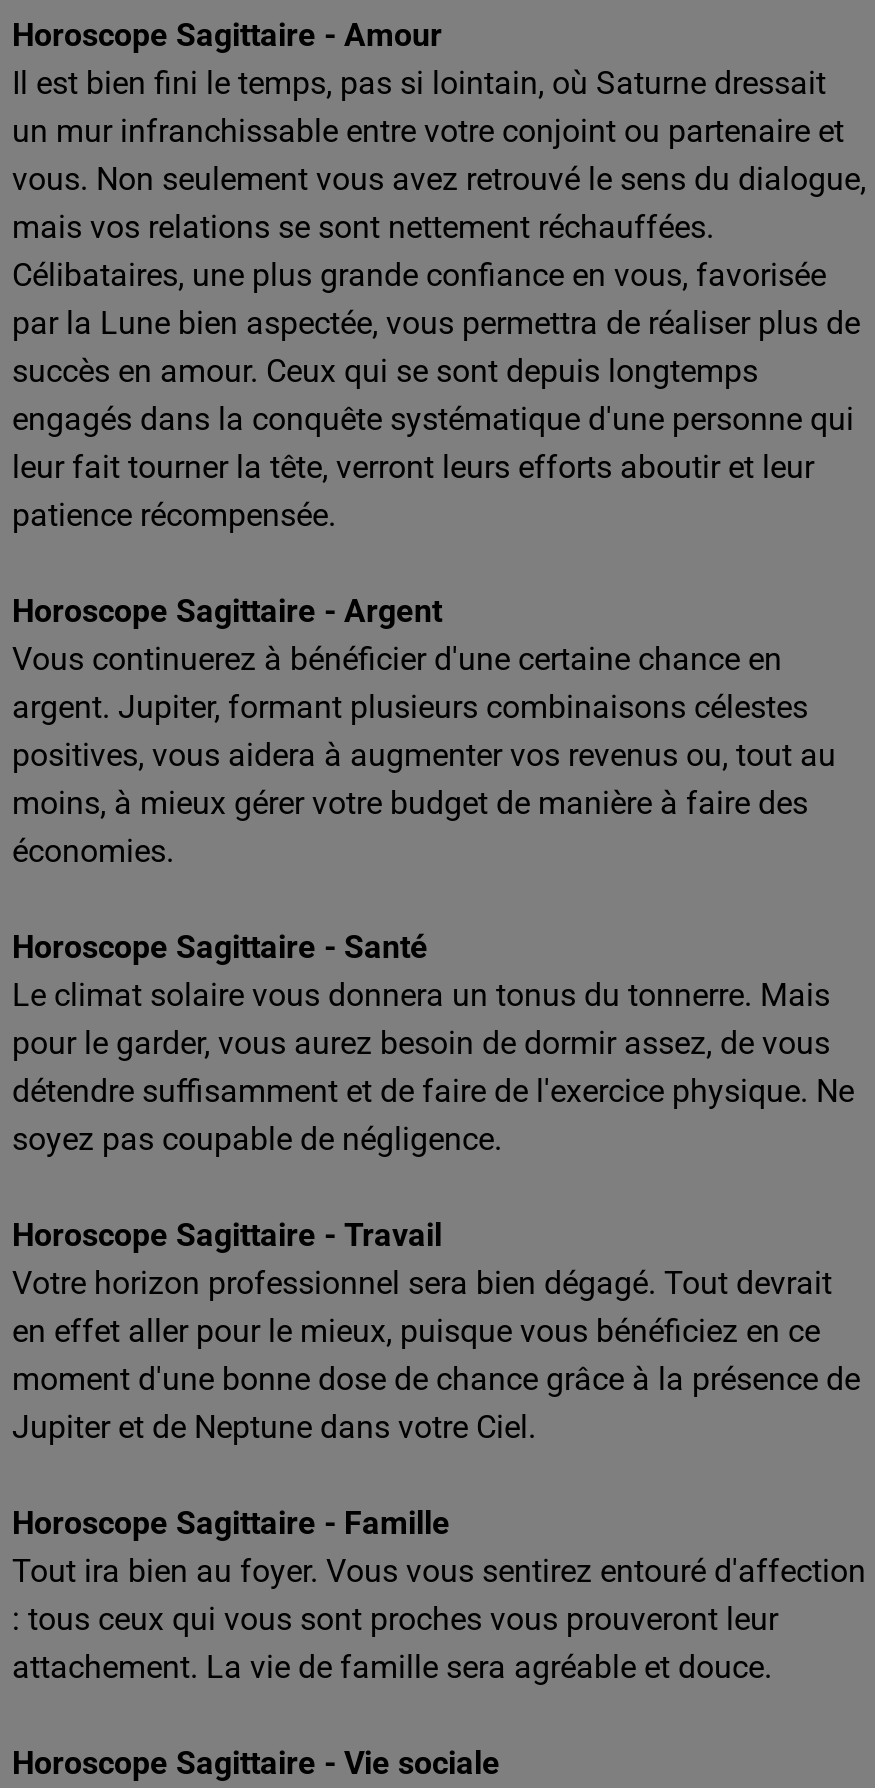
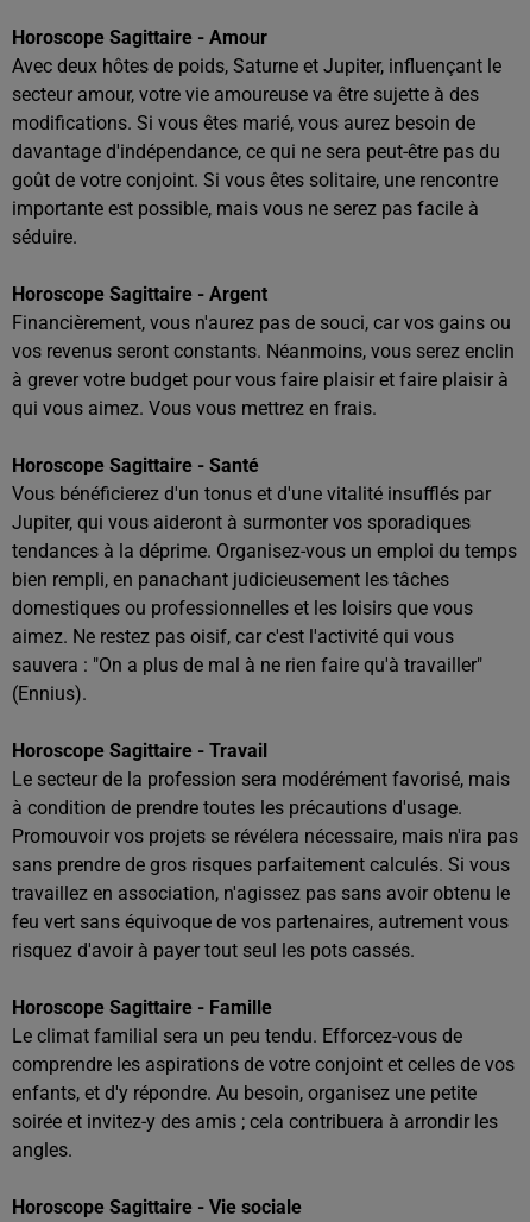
[12,64,866,534] Il est bien fini le temps, pas si lointain, où Saturne dressait | un mur infranchissable entre votre conjoint ou partenaire et | vous. Non seulement vous avez retrouvé le sens du dialogue, | mais vos relations se sont nettement réchauffées. | Célibataires, une plus grande confiance en vous, favorisée | par la Lune bien aspectée, vous permettra de réaliser plus de | succès en amour. Ceux qui se sont depuis longtemps | engagés dans la conquête systématique d'une personne qui | leur fait tourner la tête, verront leurs efforts aboutir et leur | patience récompensée. -> [12,54,501,248] Avec deux hôtes de poids, Saturne et Jupiter, influençant le | secteur amour, votre vie amoureuse va être sujette à des | modifications. Si vous êtes marié, vous aurez besoin de | davantage d'indépendance, ce qui ne sera peut-être pas du | goût de votre conjoint. Si vous êtes solitaire, une rencontre | importante est possible, mais vous ne serez pas facile à | séduire.
moved [12,592,442,630] -> [12,283,267,305]: Horoscope Sagittaire - Argent
[12,640,836,870] Vous continuerez à bénéficier d'une certaine chance en | argent. Jupiter, formant plusieurs combinaisons célestes | positives, vous aidera à augmenter vos revenus ou, tout au | moins, à mieux gérer votre budget de manière à faire des | économies. -> [12,311,515,419] Financièrement, vous n'aurez pas de souci, car vos gains ou | vos revenus seront constants. Néanmoins, vous serez enclin | à grever votre budget pour vous faire plaisir et faire plaisir à | qui vous aimez. Vous vous mettrez en frais.
moved [12,928,428,966] -> [12,454,259,476]: Horoscope Sagittaire - Santé
[12,976,854,1158] Le climat solaire vous donnera un tonus du tonnerre. Mais | pour le garder, vous aurez besoin de dormir assez, de vous | détendre suffisamment et de faire de l'exercice physique. Ne | soyez pas coupable de négligence. -> [12,482,517,705] Vous bénéficierez d'un tonus et d'une vitalité insufflés par | Jupiter, qui vous aideront à surmonter vos sporadiques | tendances à la déprime. Organisez-vous un emploi du temps | bien rempli, en panachant judicieusement les tâches | domestiques ou professionnelles et les loisirs que vous | aimez. Ne restez pas oisif, car c'est l'activité qui vous | sauvera : "On a plus de mal à ne rien faire qu'à travailler" | (Ennius).
[12,1264,860,1446] Votre horizon professionnel sera bien dégagé. Tout devrait | en effet aller pour le mieux, puisque vous bénéficiez en ce | moment d'une bonne dose de chance grâce à la présence de | Jupiter et de Neptune dans votre Ciel. -> [12,768,518,961] Le secteur de la profession sera modérément favorisé, mais | à condition de prendre toutes les précautions d'usage. | Promouvoir vos projets se révélera nécessaire, mais n'ira pas | sans prendre de gros risques parfaitement calculés. Si vous | travaillez en association, n'agissez pas sans avoir obtenu le | feu vert sans équivoque de vos partenaires, autrement vous | risquez d'avoir à payer tout seul les pots cassés.
[12,1552,866,1686] Tout ira bien au foyer. Vous vous sentirez entouré d'affection | : tous ceux qui vous sont proches vous prouveront leur | attachement. La vie de famille sera agréable et douce. -> [12,1024,515,1161] Le climat familial sera un peu tendu. Efforcez-vous de | comprendre les aspirations de votre conjoint et celles de vos | enfants, et d'y répondre. Au besoin, organisez une petite | soirée et invitez-y des amis ; cela contribuera à arrondir les | angles.

